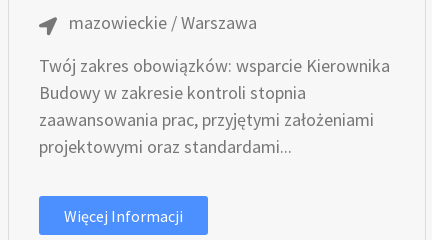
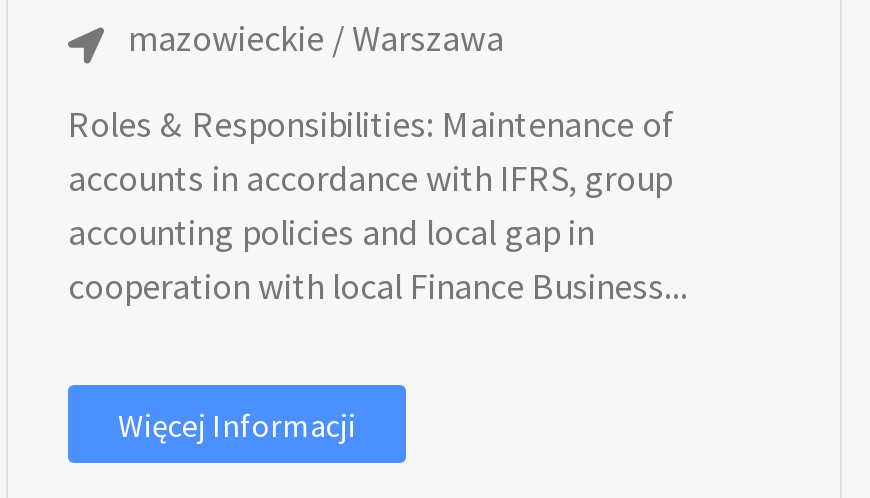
[39,54,390,158] Twój zakres obowiązków: wsparcie Kierownika | Budowy w zakresie kontroli stopnia | zaawansowania prac, przyjętymi założeniami | projektowymi oraz standardami... -> [68,101,688,309] Roles & Responsibilities: Maintenance of | accounts in accordance with IFRS, group | accounting policies and local gap in | cooperation with local Finance Business...

